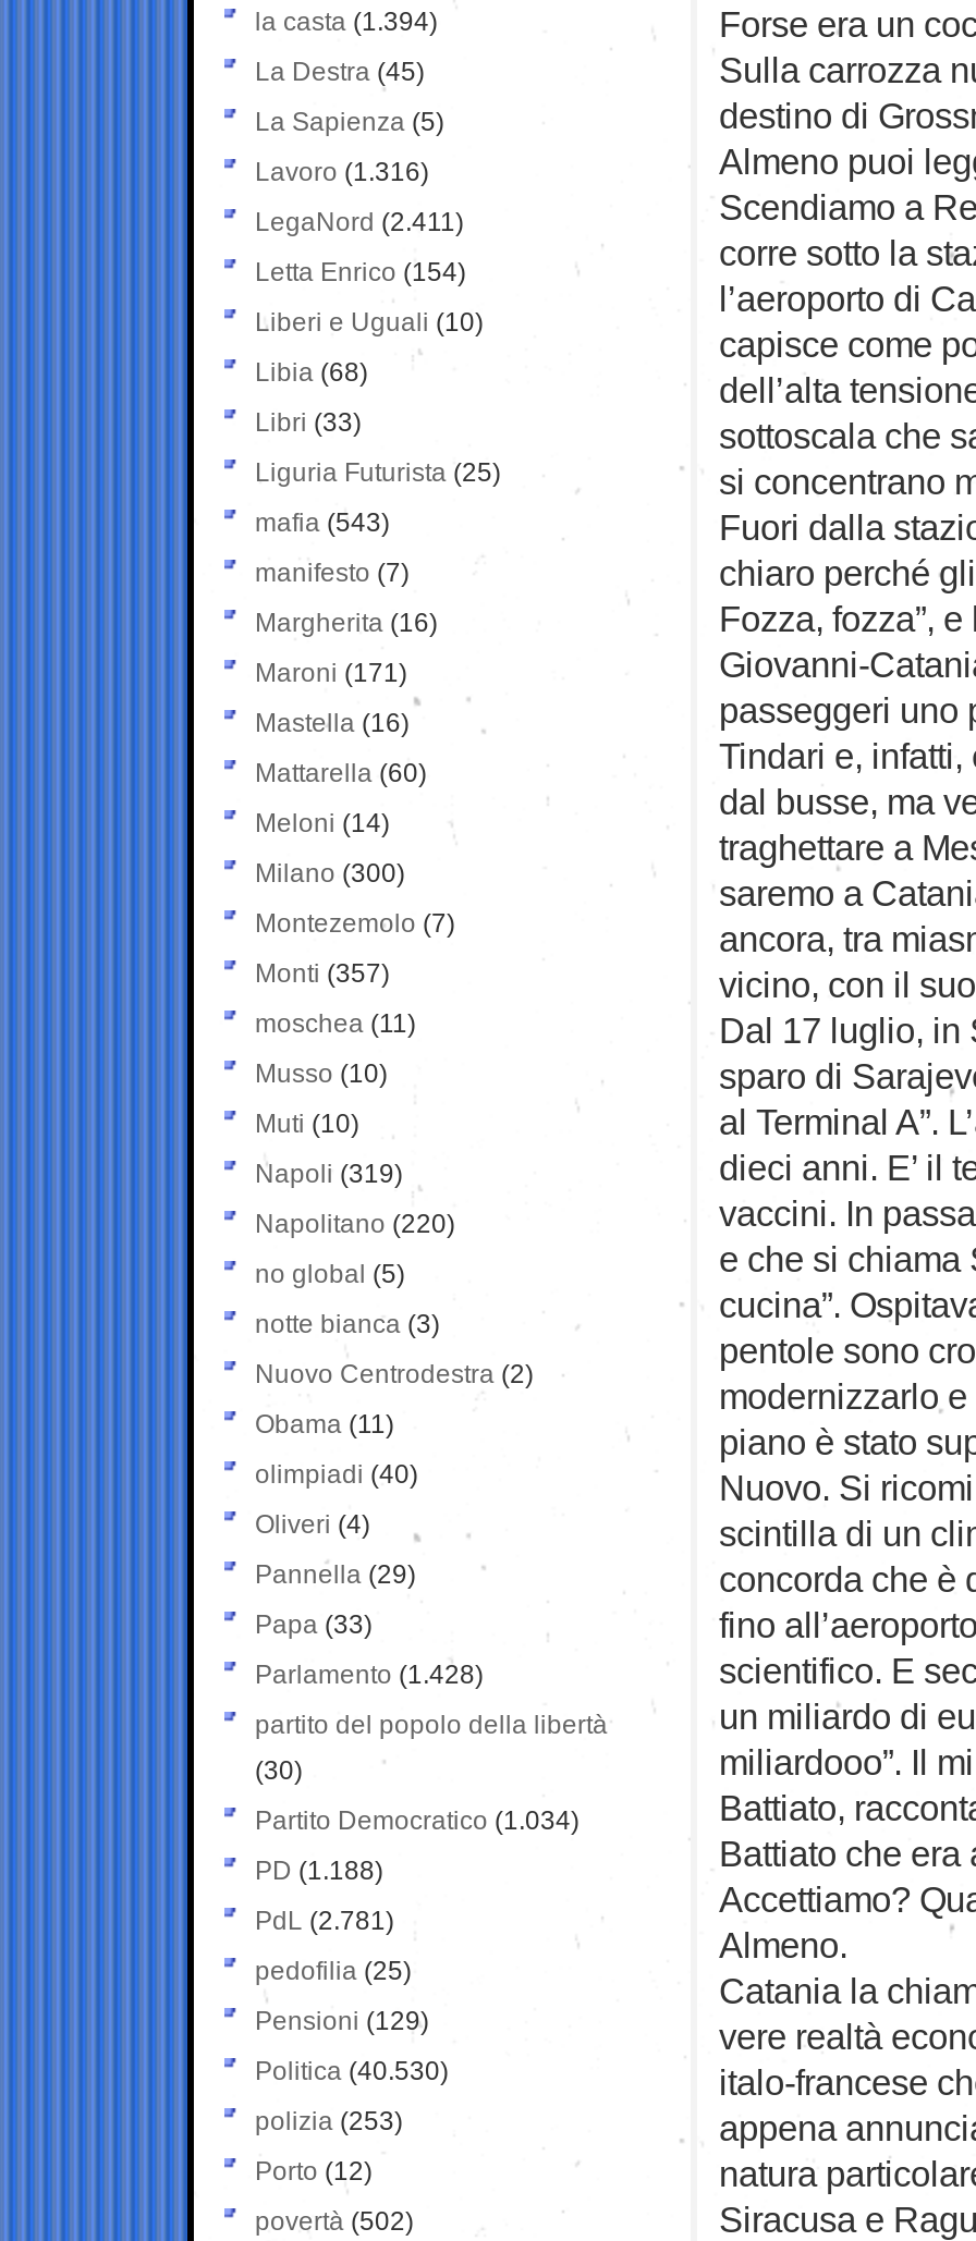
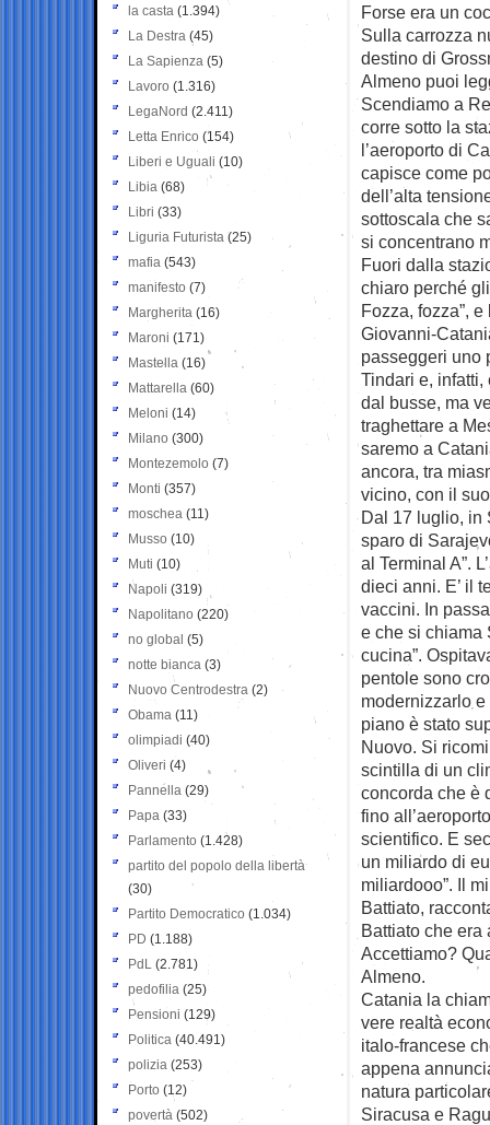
[255,2056,449,2086] Politica (40.530) -> [128,1032,225,1047] Politica (40.491)

